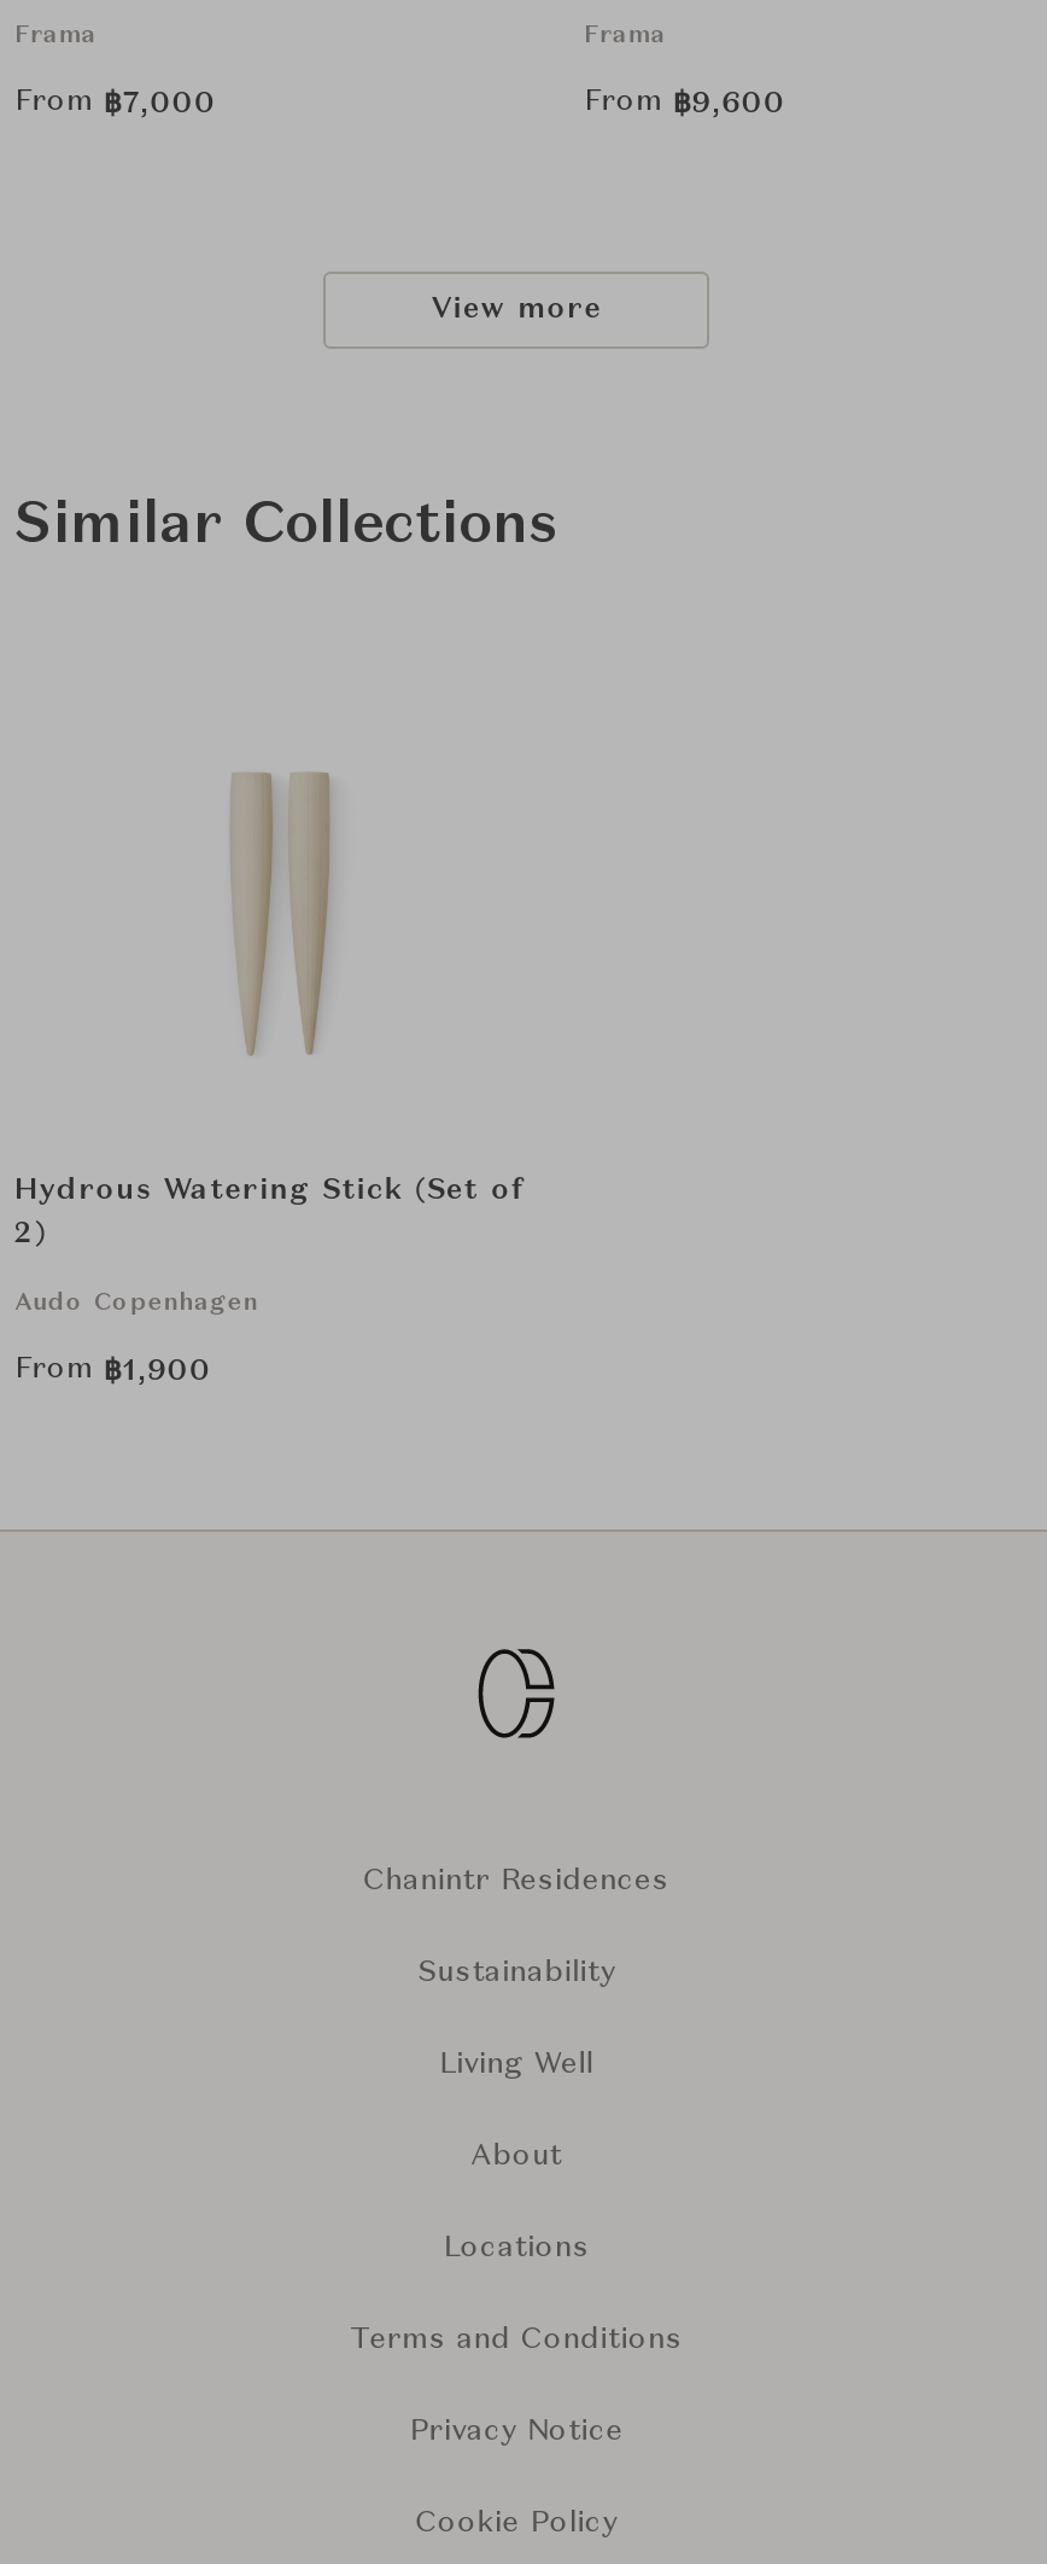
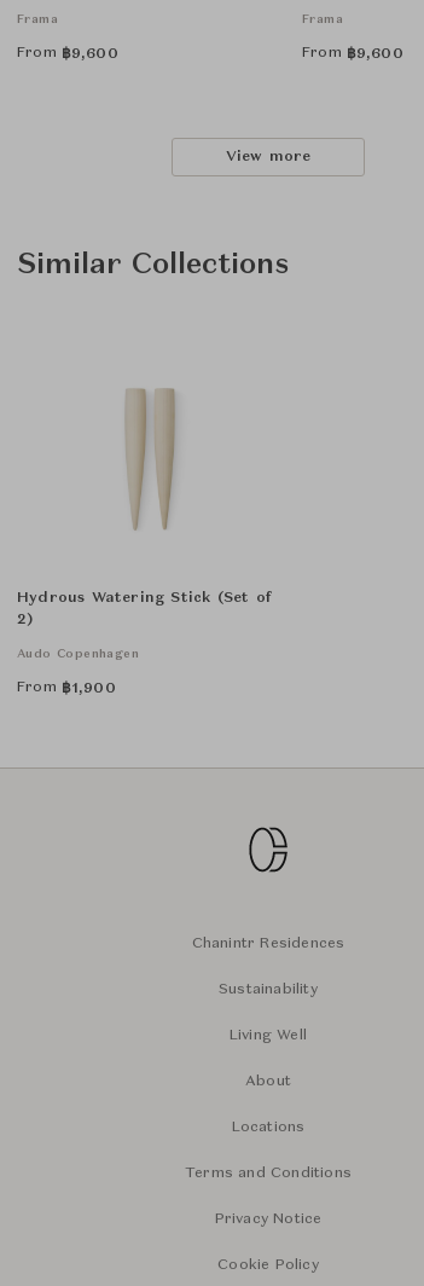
[14,88,217,120] From ฿7,000 -> [17,46,118,62] From ฿9,600

